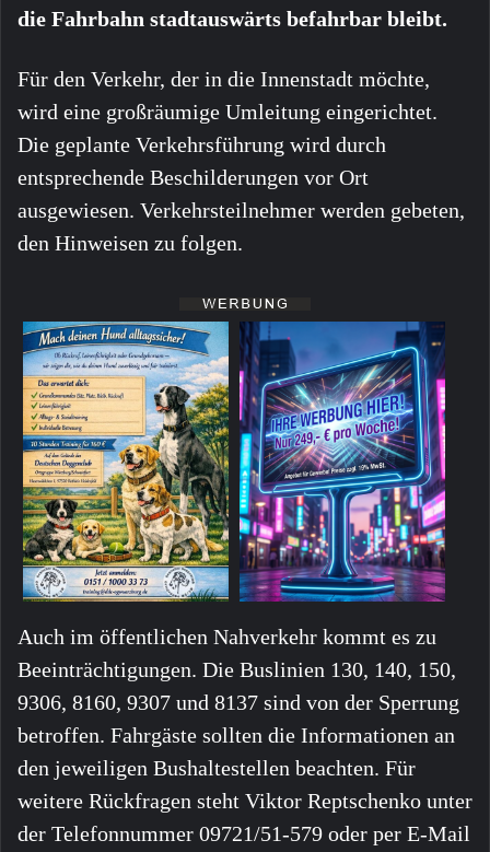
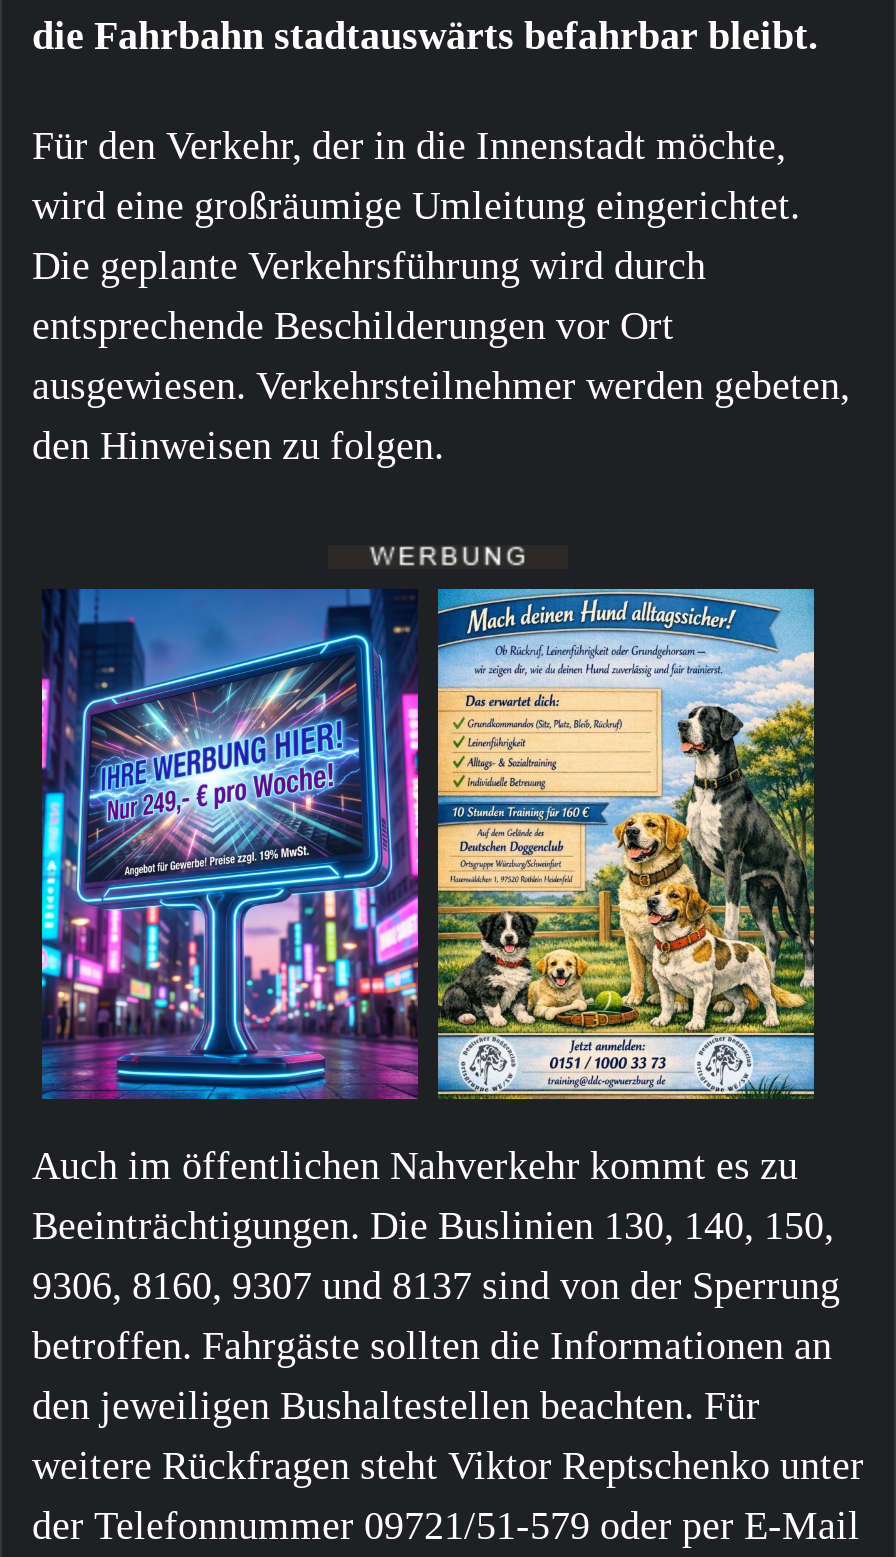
[22,320,230,603] [image] -> [40,588,420,1102] [image]
[238,322,446,603] [image] -> [436,586,816,1102] [image]

